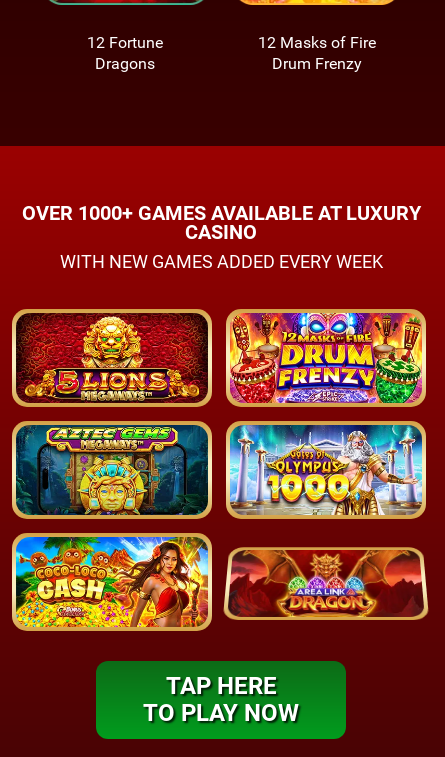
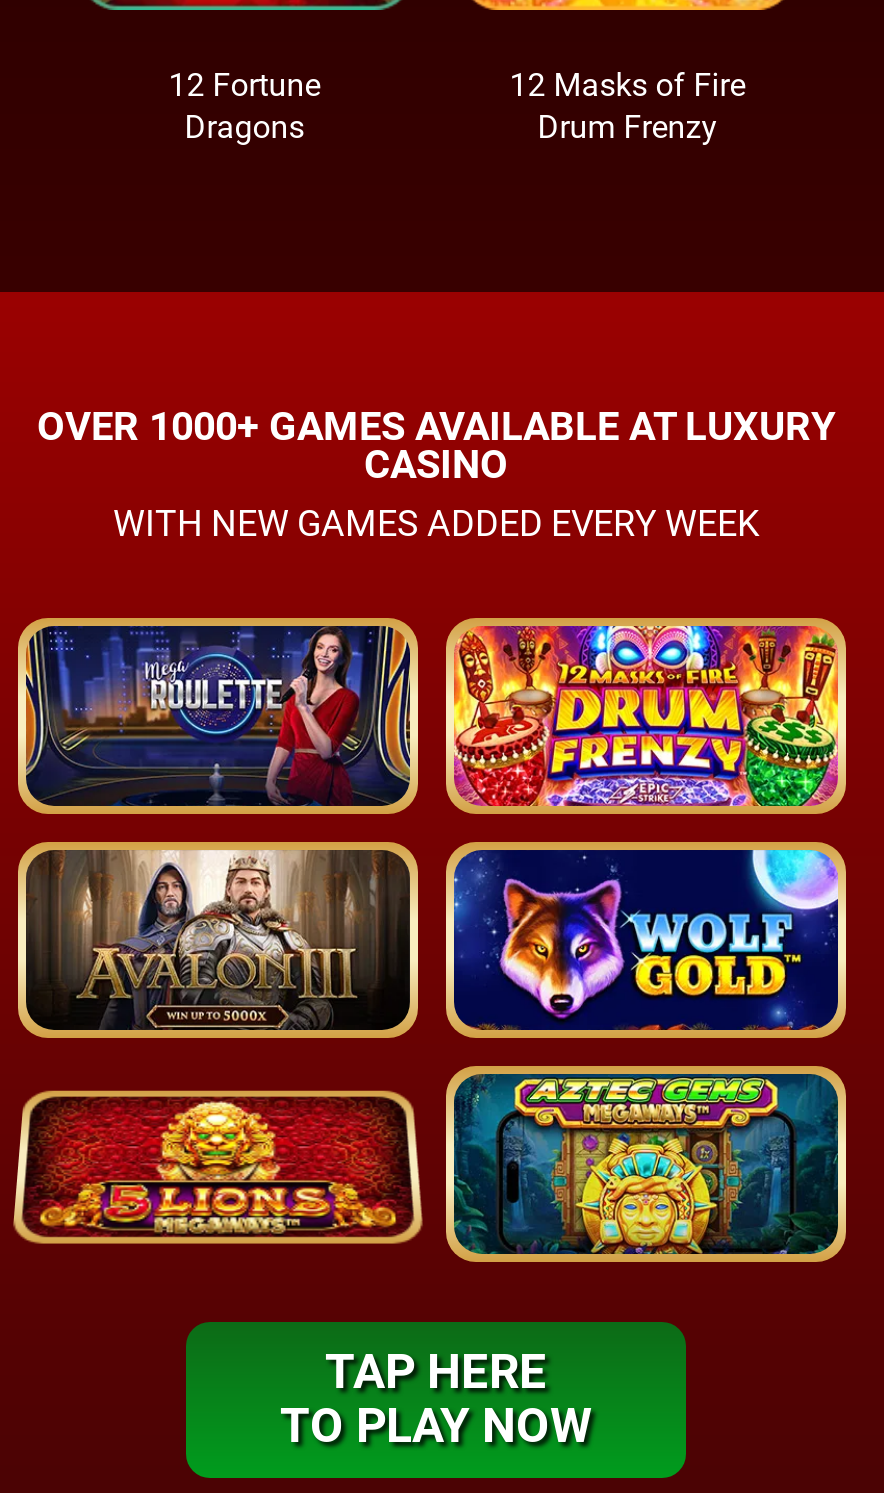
[15,312,209,404] [image] -> [24,624,410,808] [image]
[16,424,208,516] [image] -> [26,848,410,1032] [image]
[229,424,423,516] [image] -> [452,848,840,1032] [image]
[10,532,214,632] [image] -> [12,1066,424,1262] [image]
[223,533,429,631] [image] -> [442,1064,850,1264] [image]

